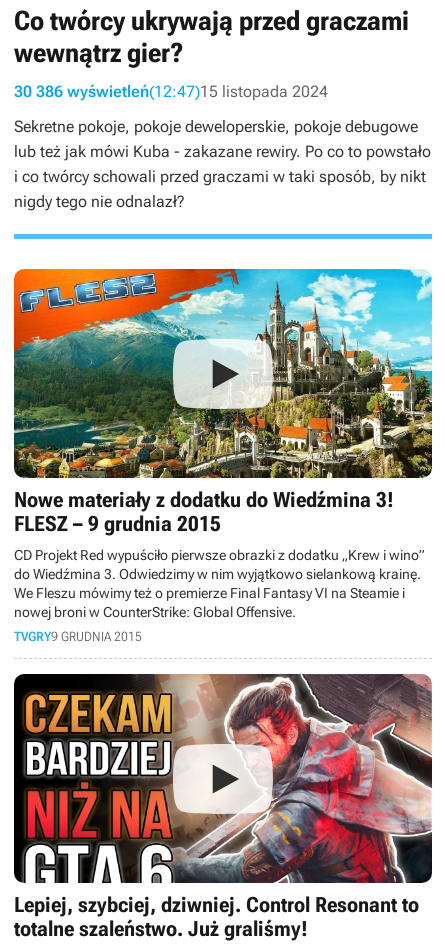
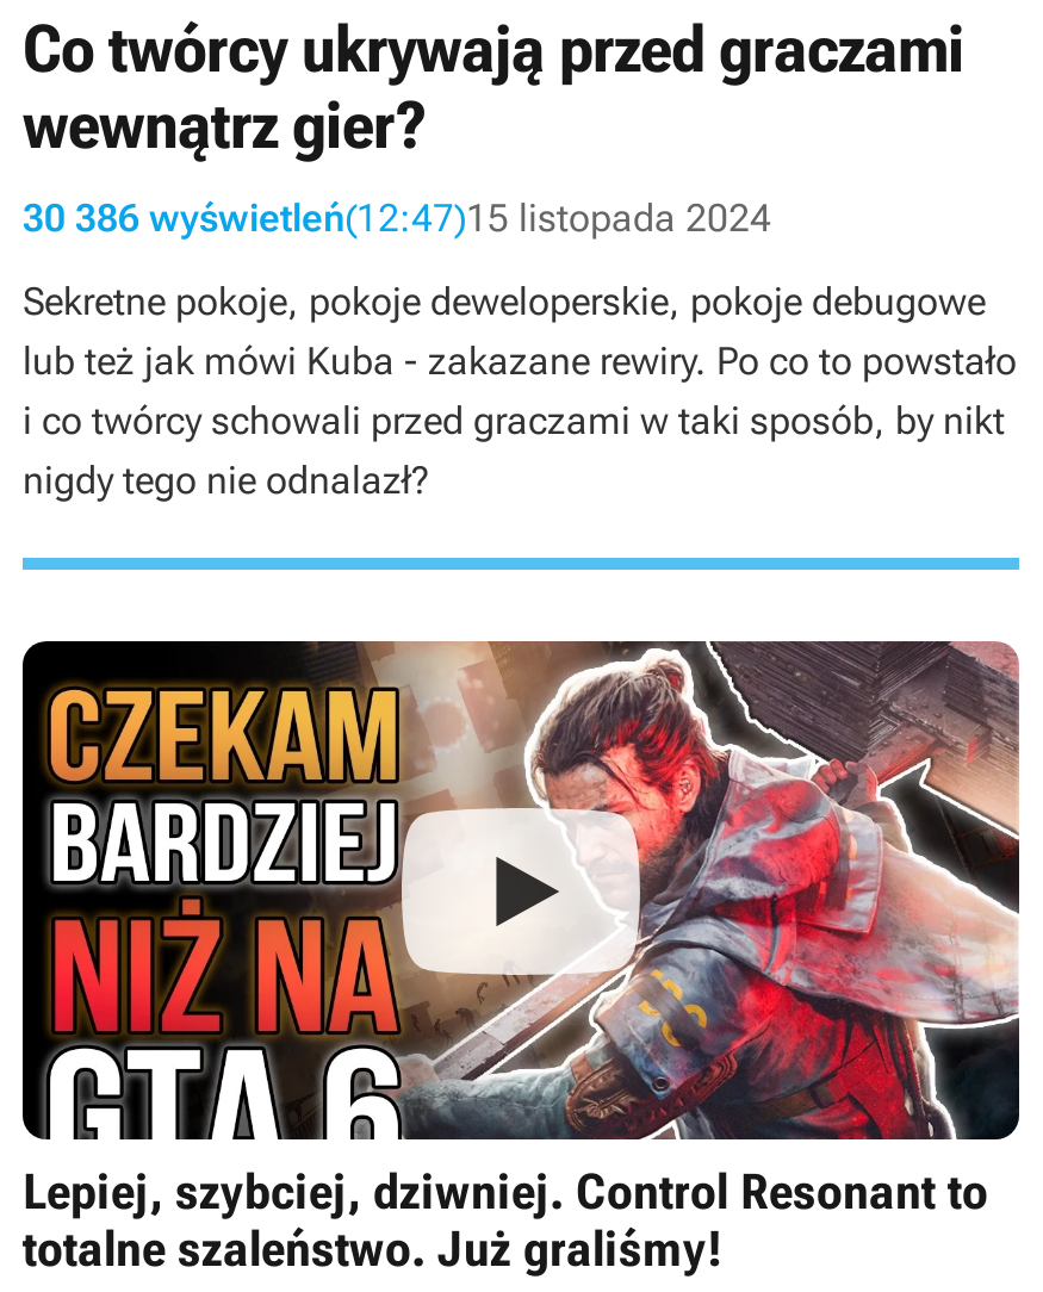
[13,268,433,644] [image] | Nowe materiały z dodatku do Wiedźmina 3! | FLESZ – 9 grudnia 2015 | CD Projekt Red wypuściło pierwsze obrazki z dodatku „Krew i wino” | do Wiedźmina 3. Odwiedzimy w nim wyjątkowo sielankową krainę. | We Fleszu mówimy też o premierze Final Fantasy VI na Steamie i | nowej broni w CounterStrike: Global Offensive. | TVGRY9 GRUDNIA 2015 -> none

